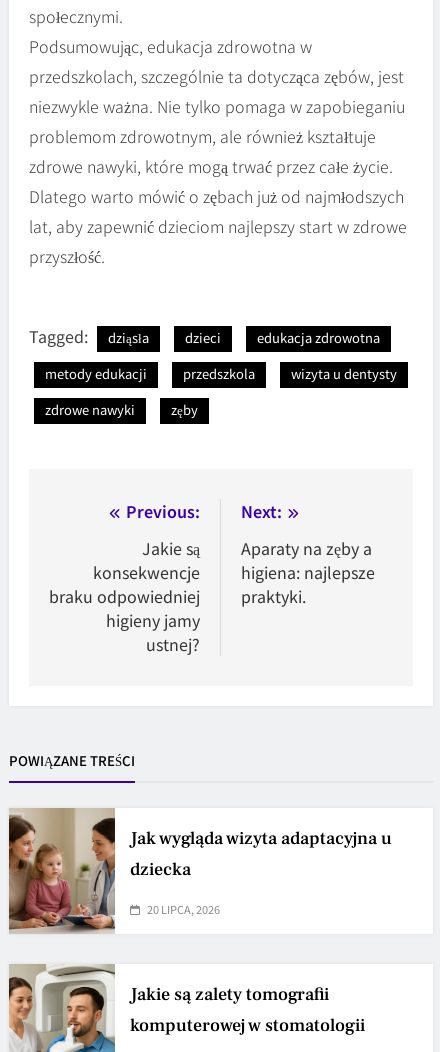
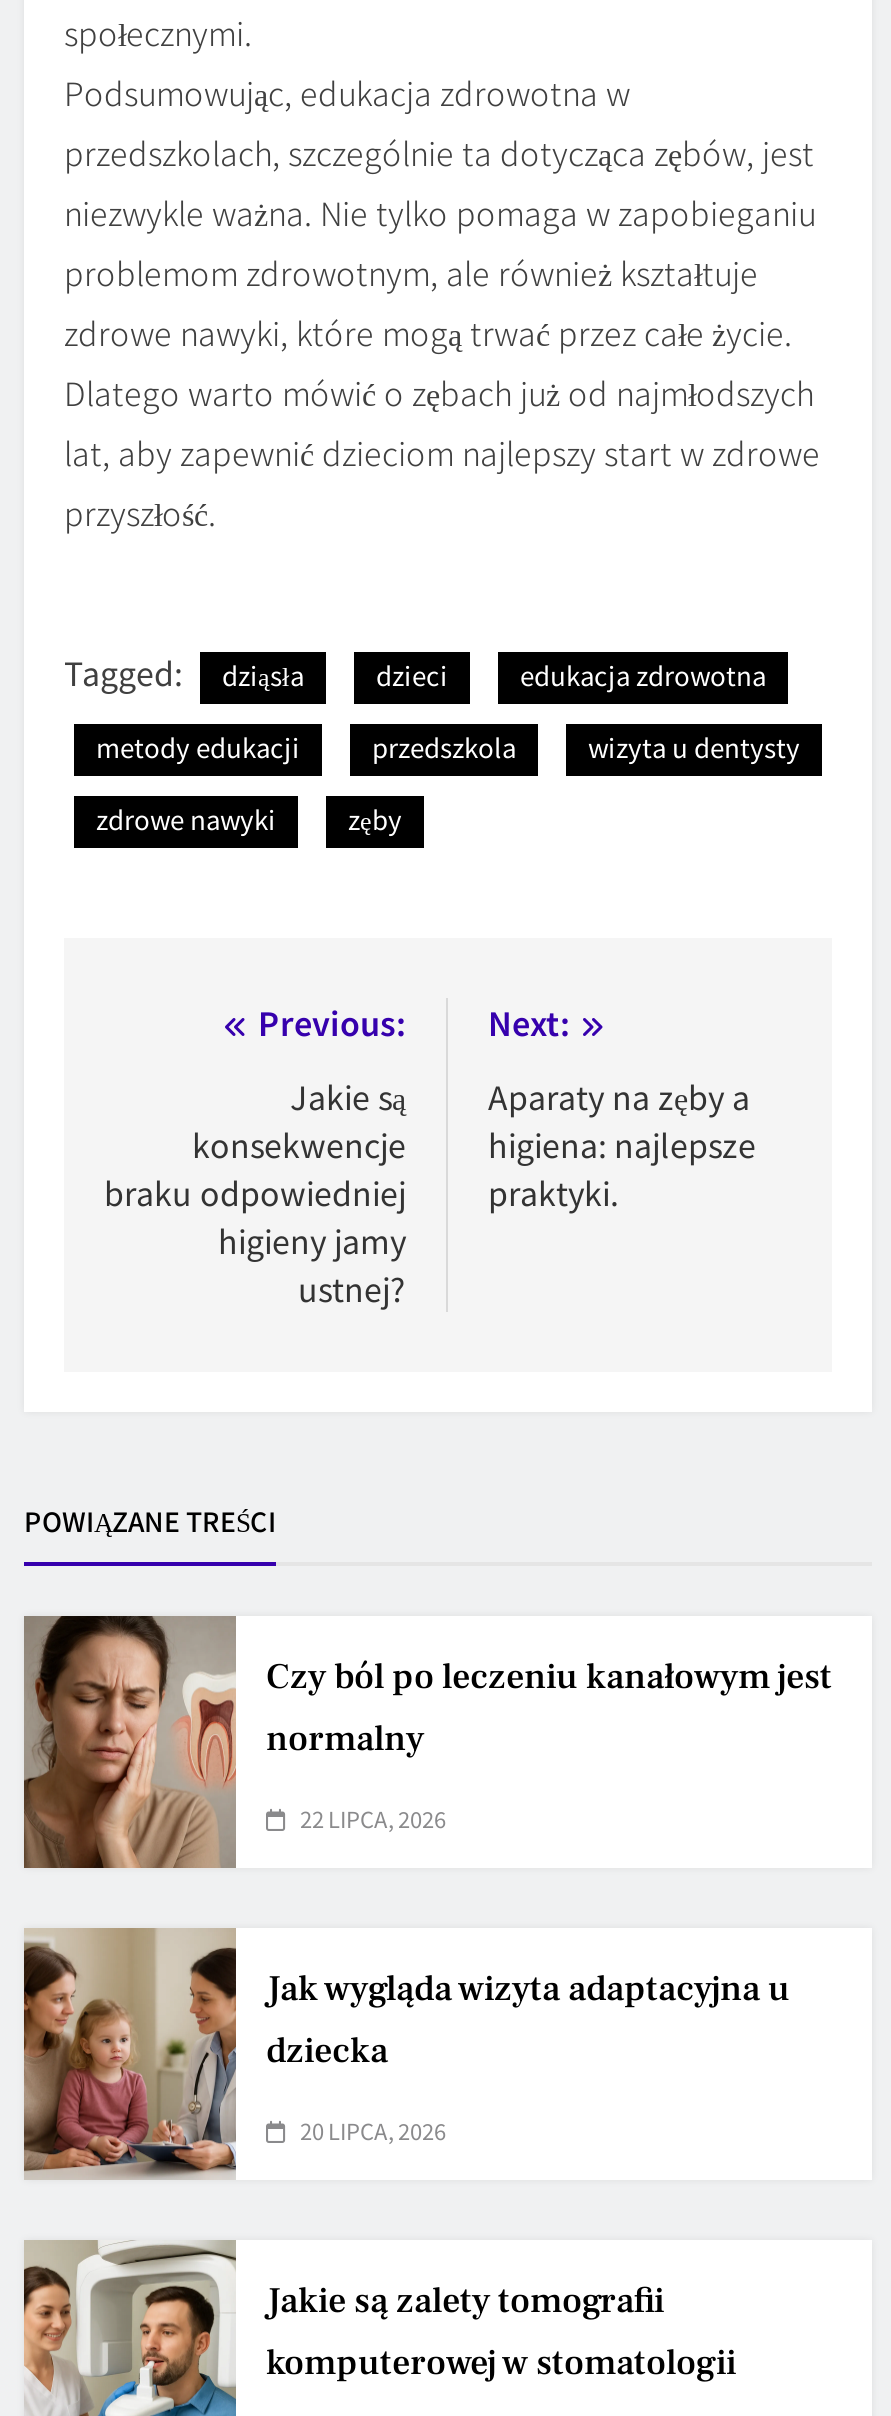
none -> [24,1614,832,1870] [image] | Czy ból po leczeniu kanałowym jest | normalny | 22 LIPCA, 2026

